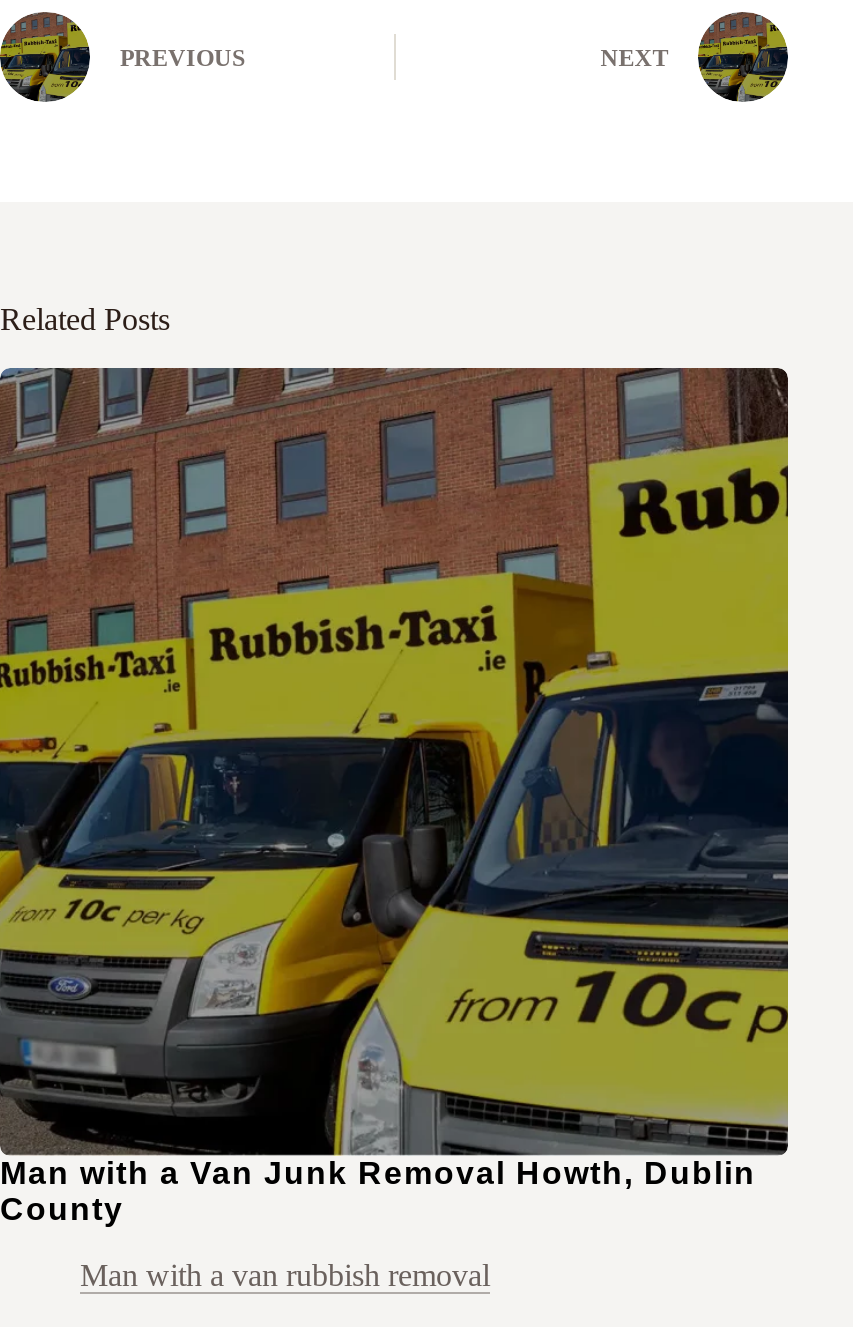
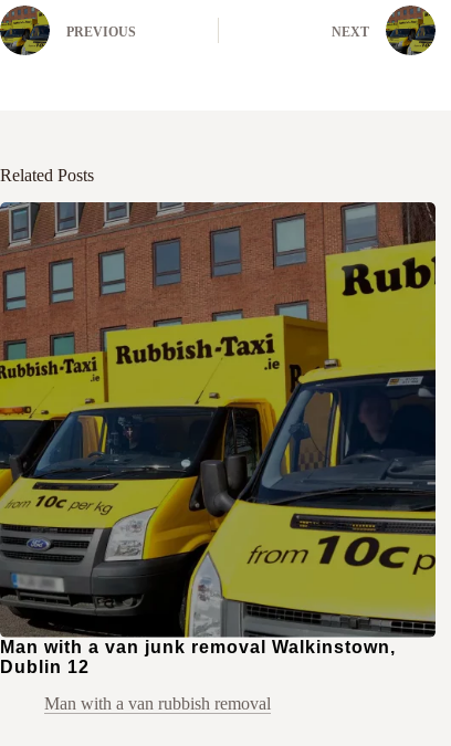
[0,1155,756,1225] Man with a Van Junk Removal Howth, Dublin | County -> [0,638,396,676] Man with a van junk removal Walkinstown, | Dublin 12

